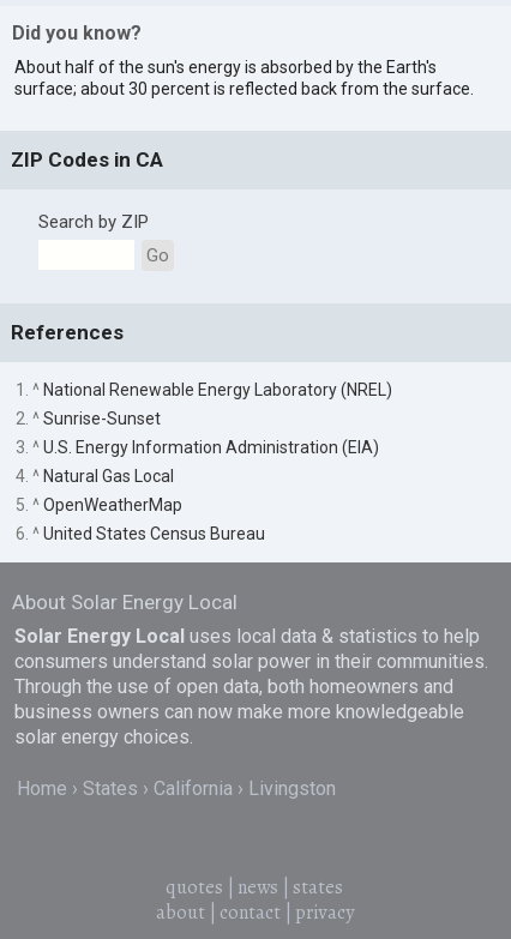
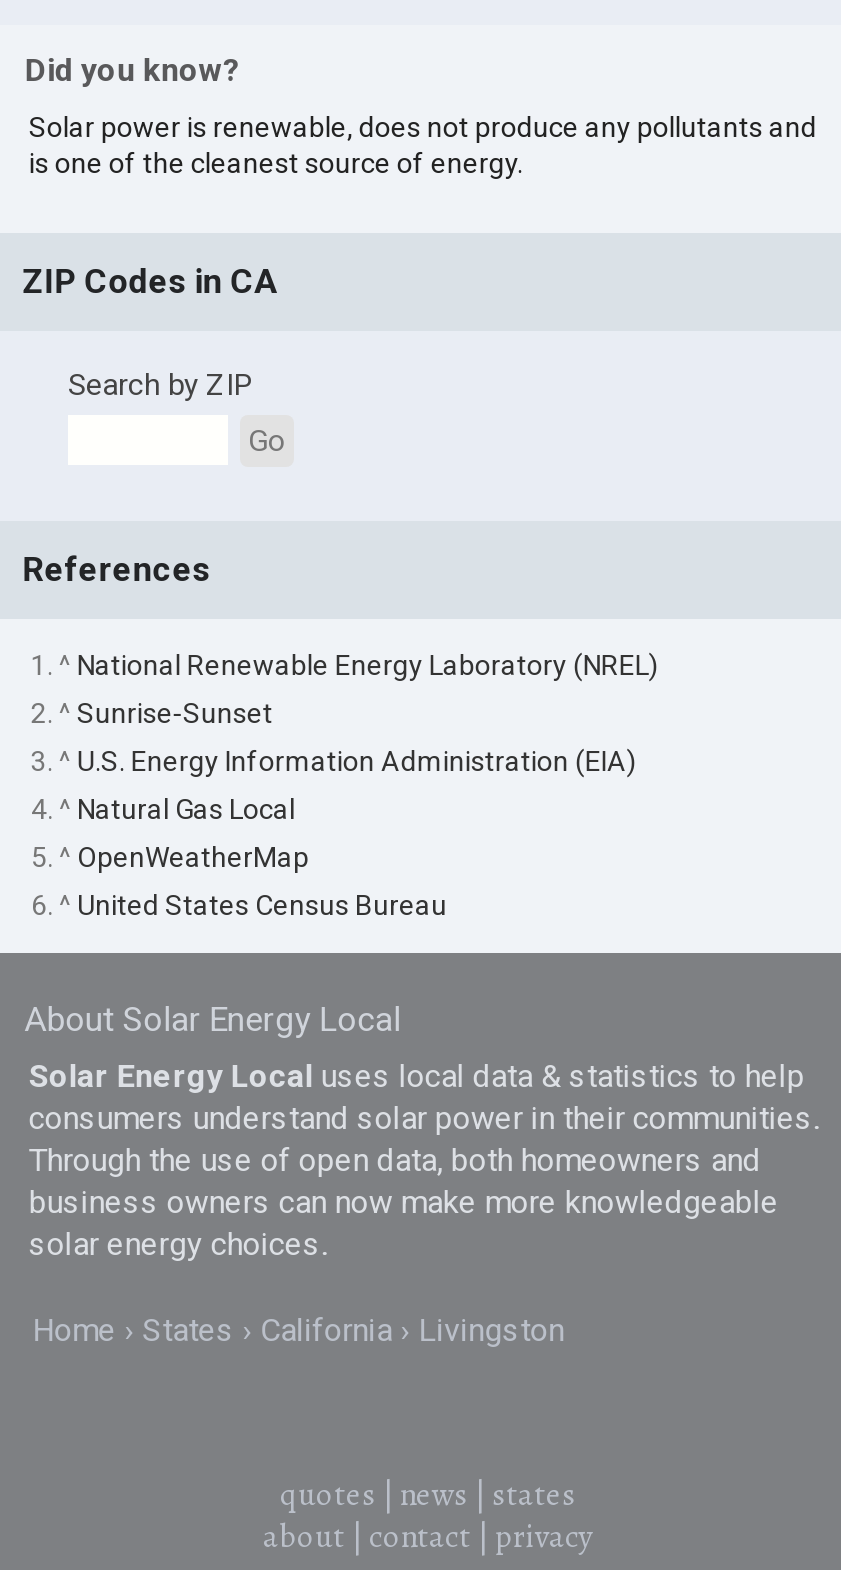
[15,57,474,98] About half of the sun's energy is absorbed by the Earth's | surface; about 30 percent is reflected back from the surface. -> [29,110,817,178] Solar power is renewable, does not produce any pollutants and | is one of the cleanest source of energy.

